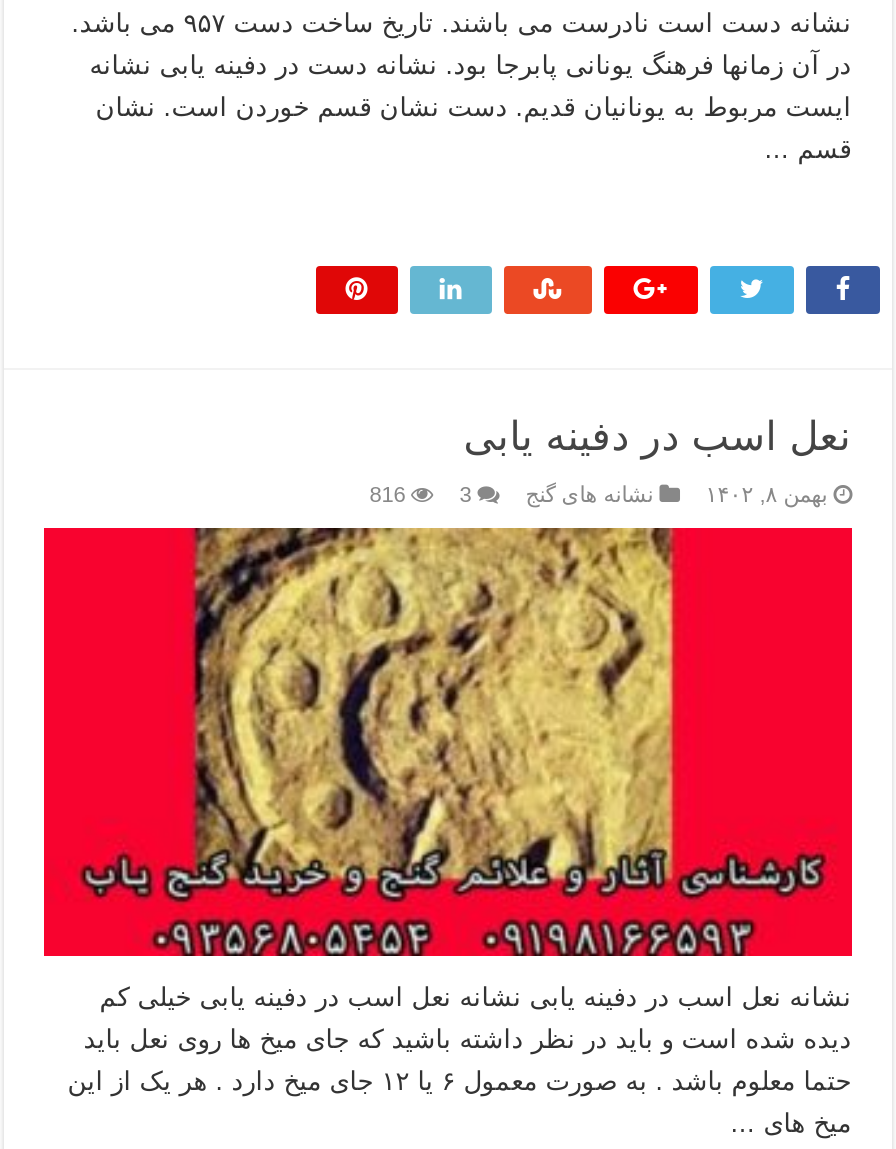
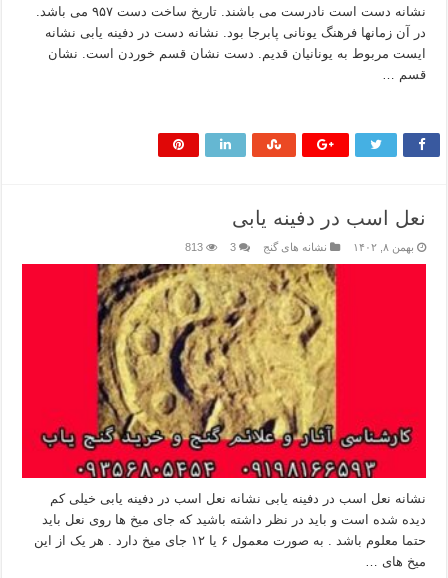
[372,481,408,505] 816 -> [186,241,204,253] 813

